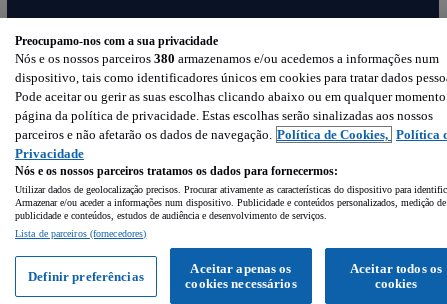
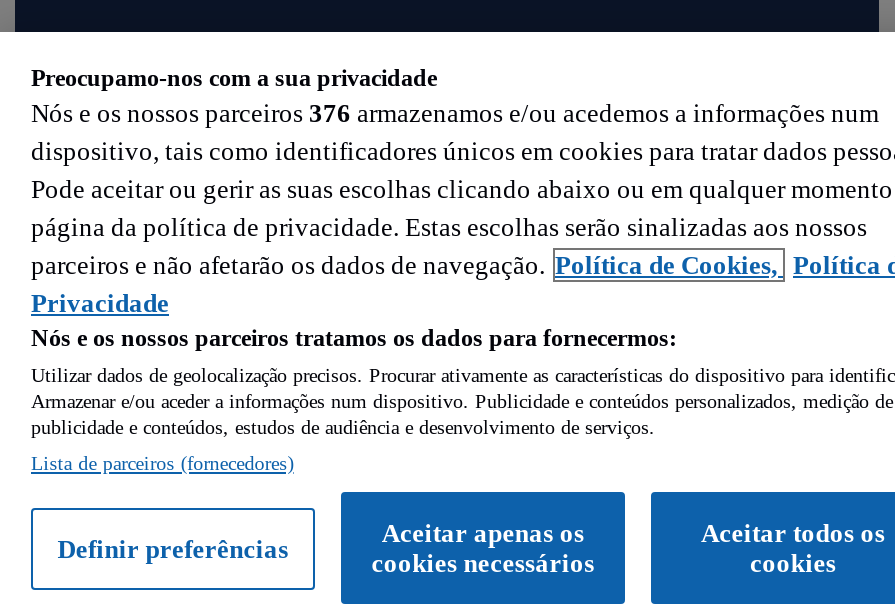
[15,51,439,66] Nós e os nossos parceiros 380 armazenamos e/ou acedemos a informações num -> [31,98,879,128] Nós e os nossos parceiros 376 armazenamos e/ou acedemos a informações num

